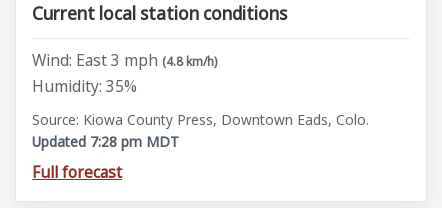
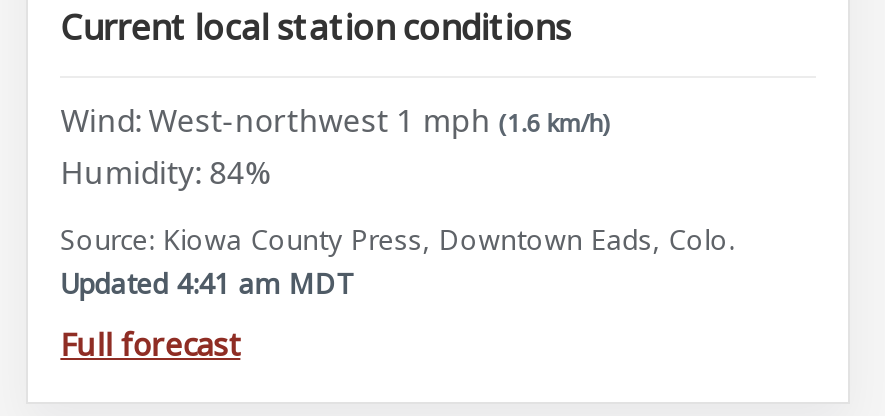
[32,49,217,71] Wind: East 3 mph (4.8 km/h) -> [60,99,608,143] Wind: West-northwest 1 mph (1.6 km/h)
[32,75,137,97] Humidity: 35% -> [60,150,270,194] Humidity: 84%
[32,132,179,151] Updated 7:28 pm MDT -> [60,264,354,302] Updated 4:41 am MDT

